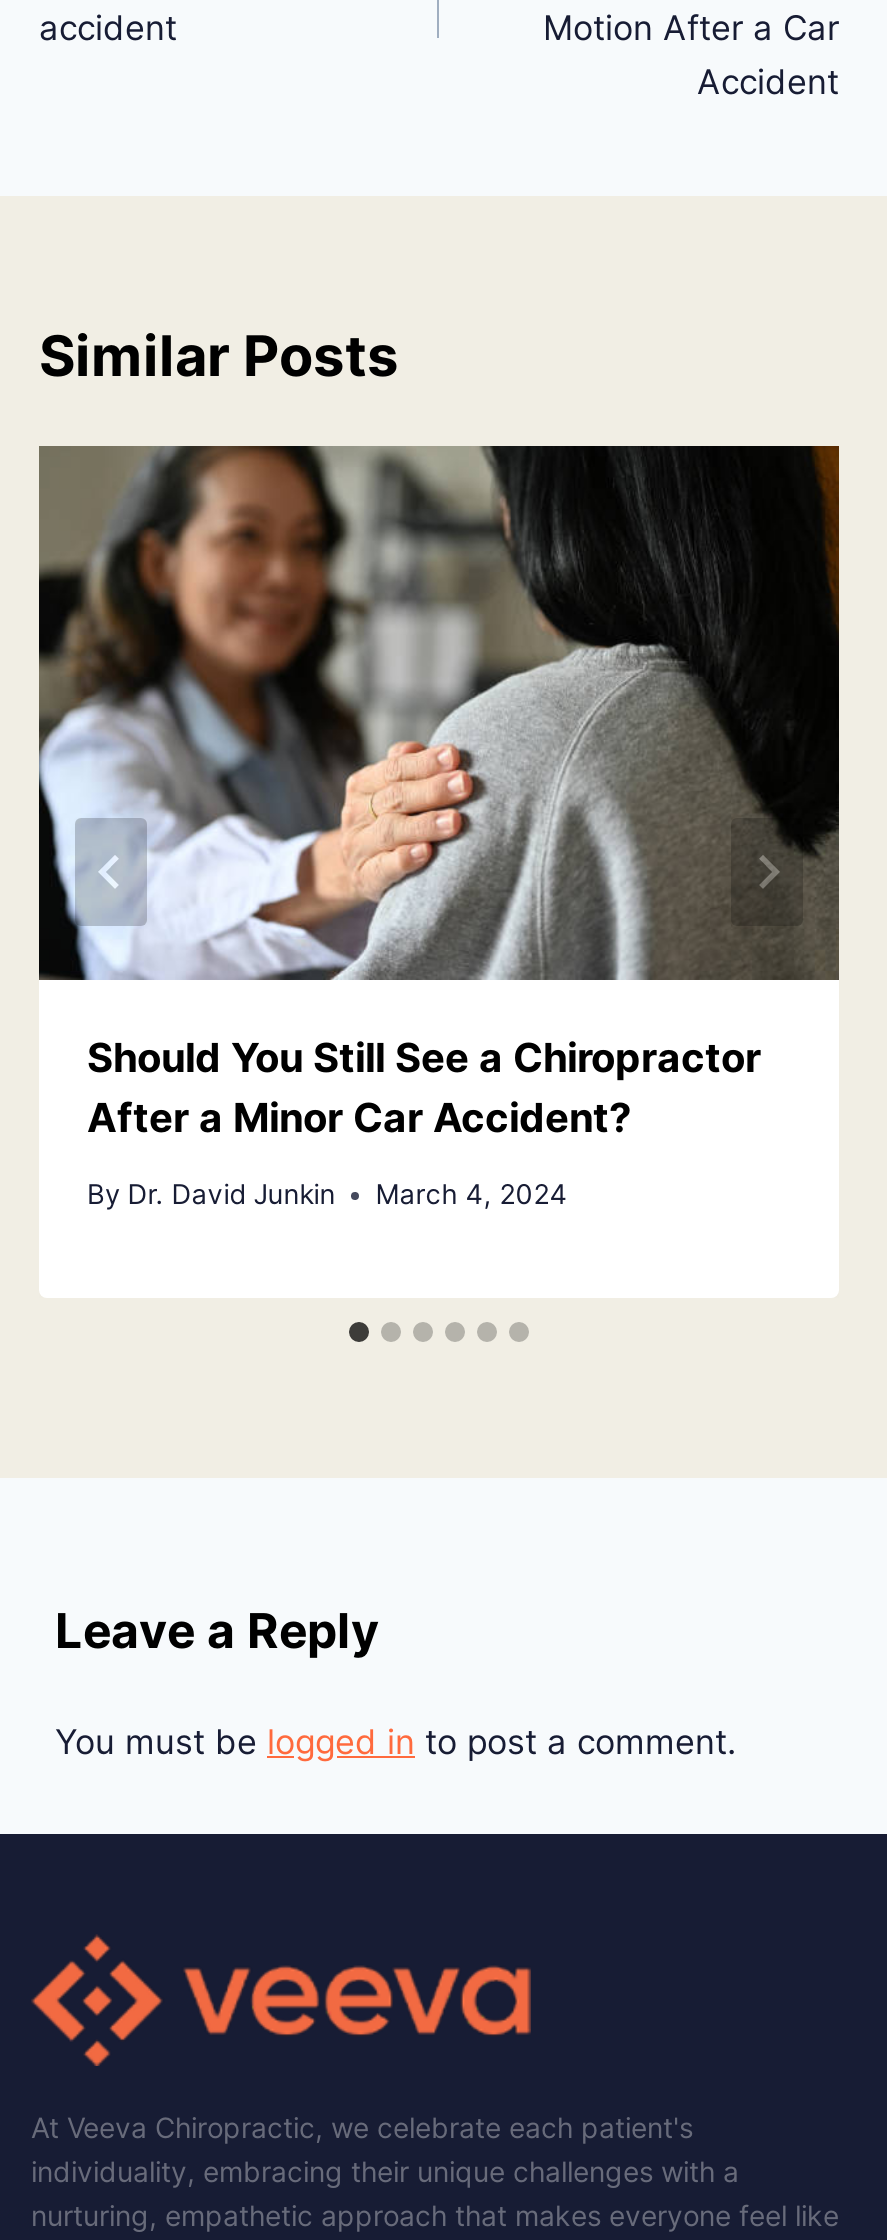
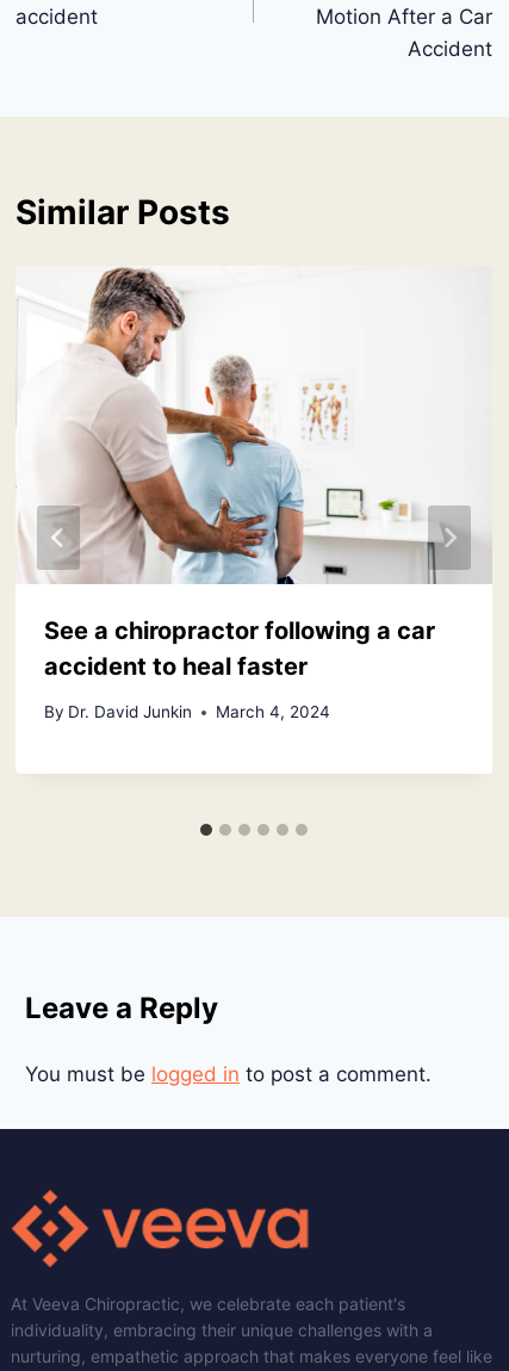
[37,444,841,1142] [image] | Should You Still See a Chiropractor | After a Minor Car Accident? -> [15,266,492,680] [image] | See a chiropractor following a car | accident to heal faster

